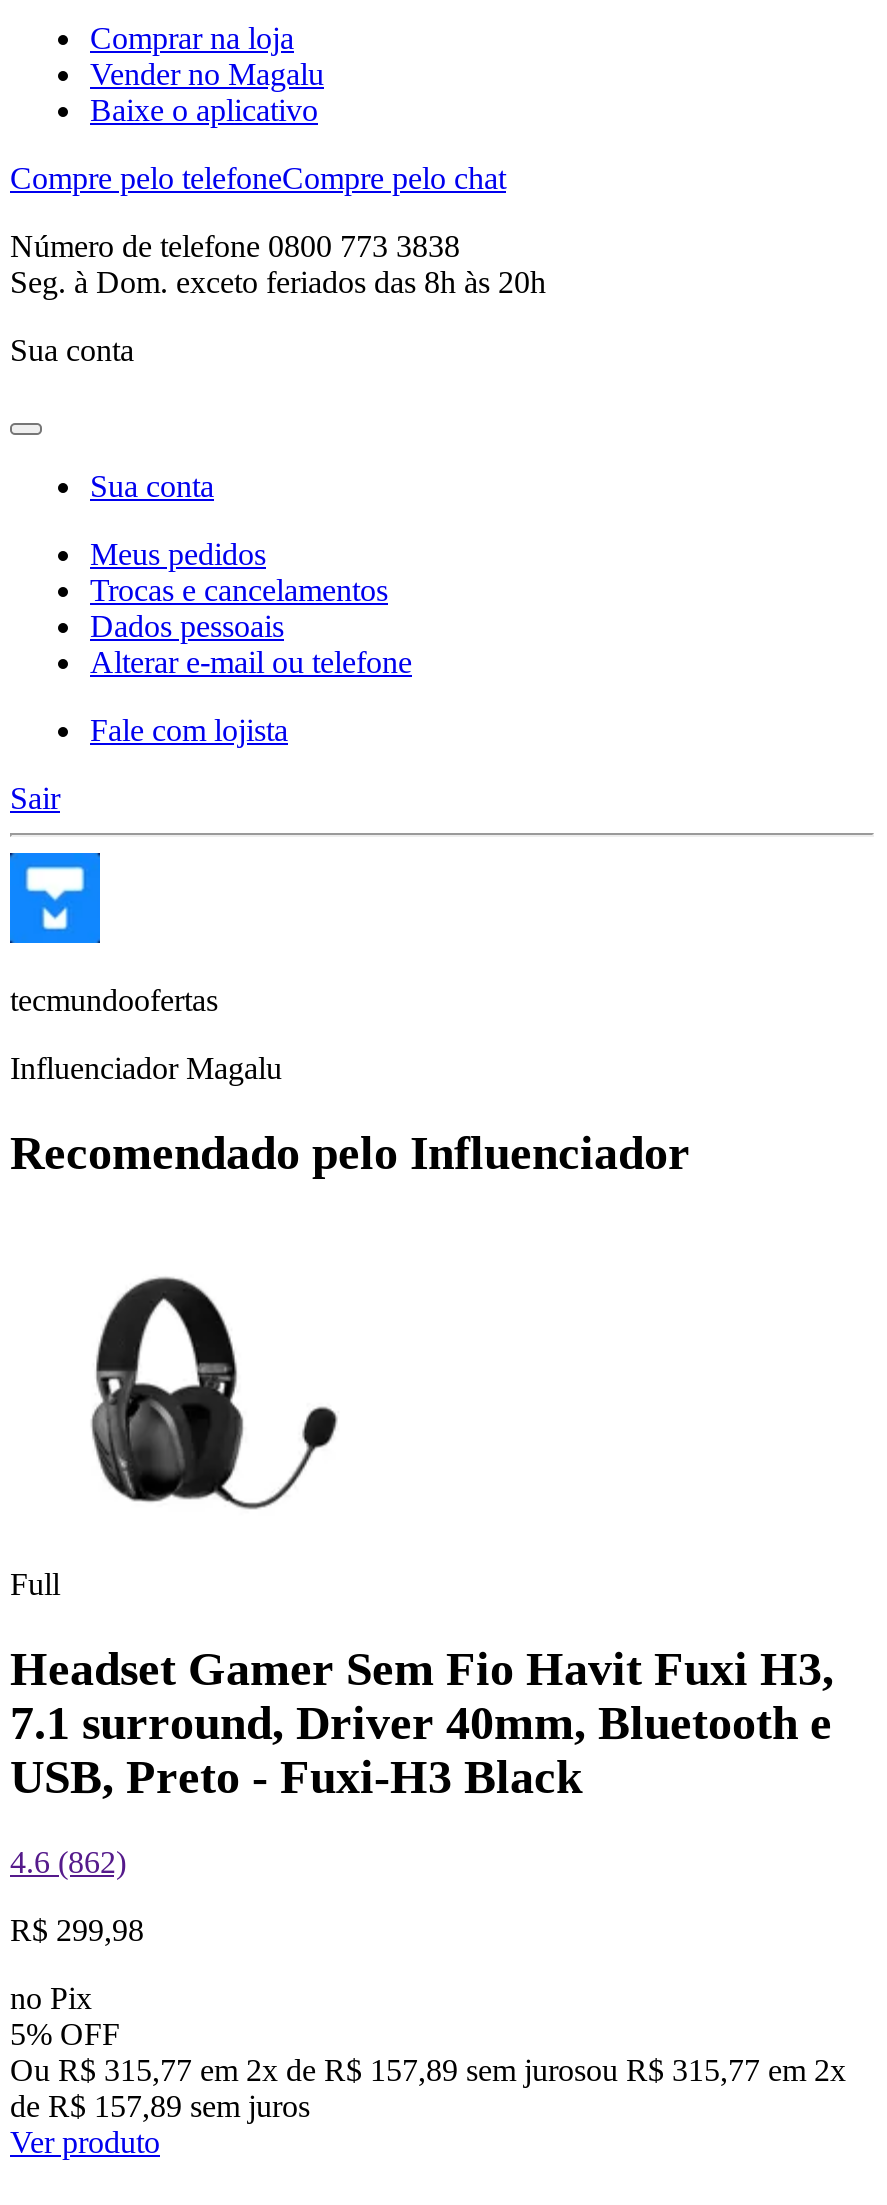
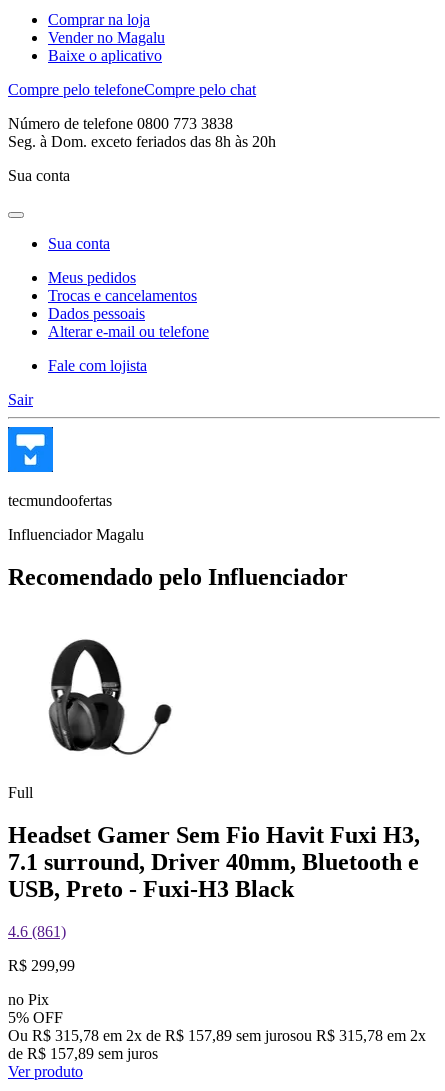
[10,1846,126,1880] 4.6 (862) -> [8,923,66,940] 4.6 (861)
[10,1914,144,1948] R$ 299,98 -> [8,957,75,974] R$ 299,99
[10,2054,846,2088] Ou R$ 315,77 em 2x de R$ 157,89 sem jurosou R$ 315,77 em 2x -> [8,1027,426,1044] Ou R$ 315,78 em 2x de R$ 157,89 sem jurosou R$ 315,78 em 2x

